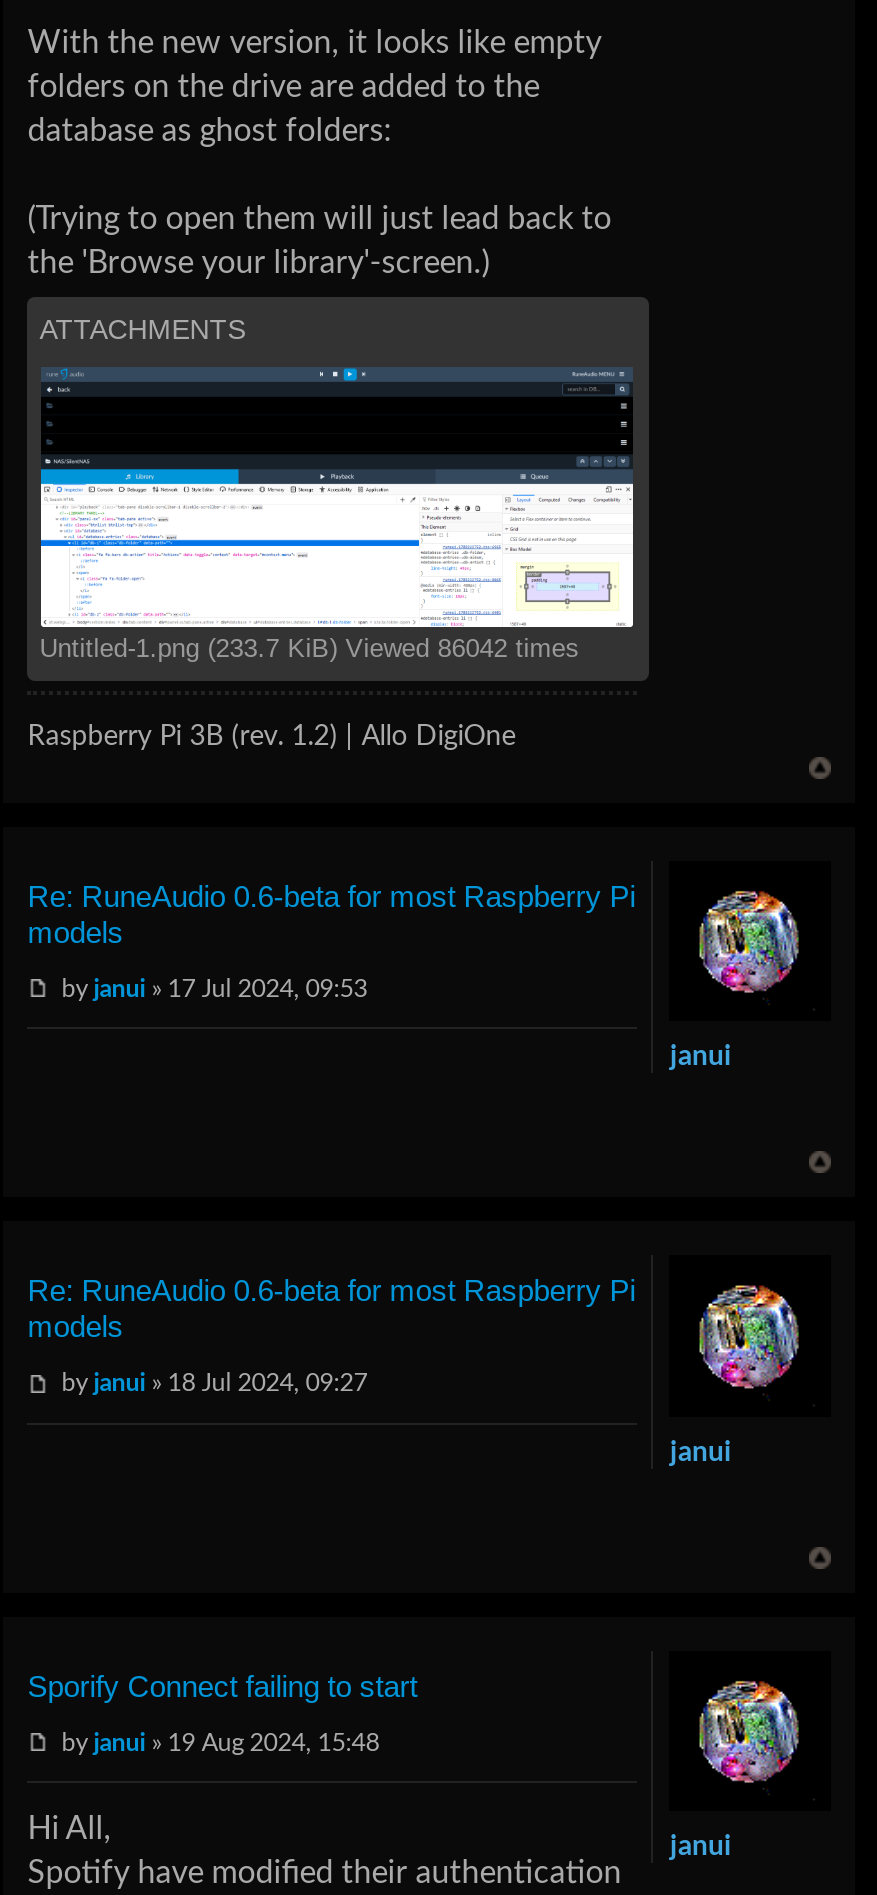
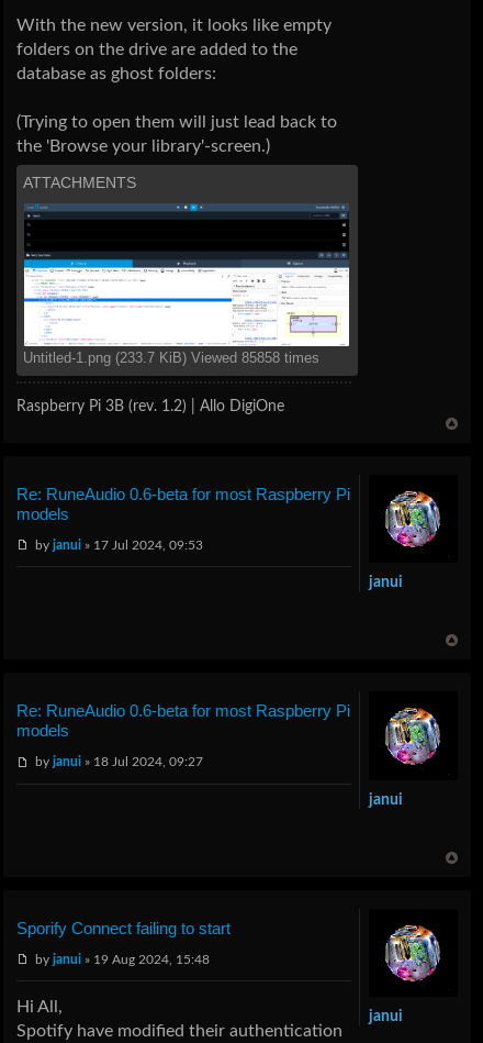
[39,633,579,663] Untitled-1.png (233.7 KiB) Viewed 86042 times -> [23,349,320,366] Untitled-1.png (233.7 KiB) Viewed 85858 times

